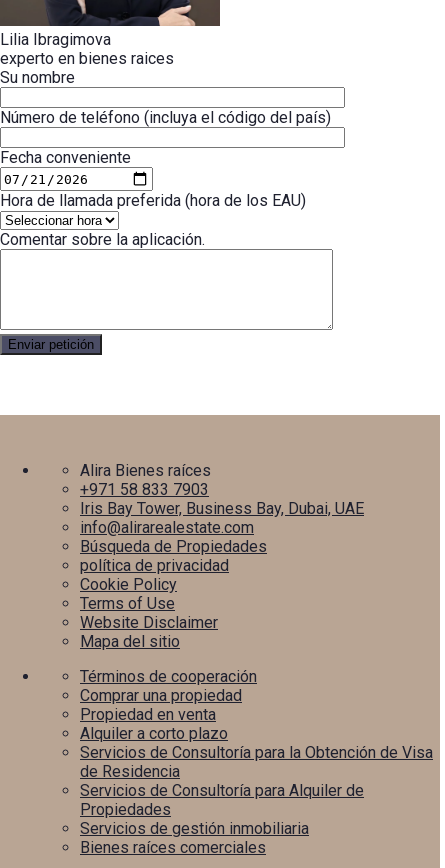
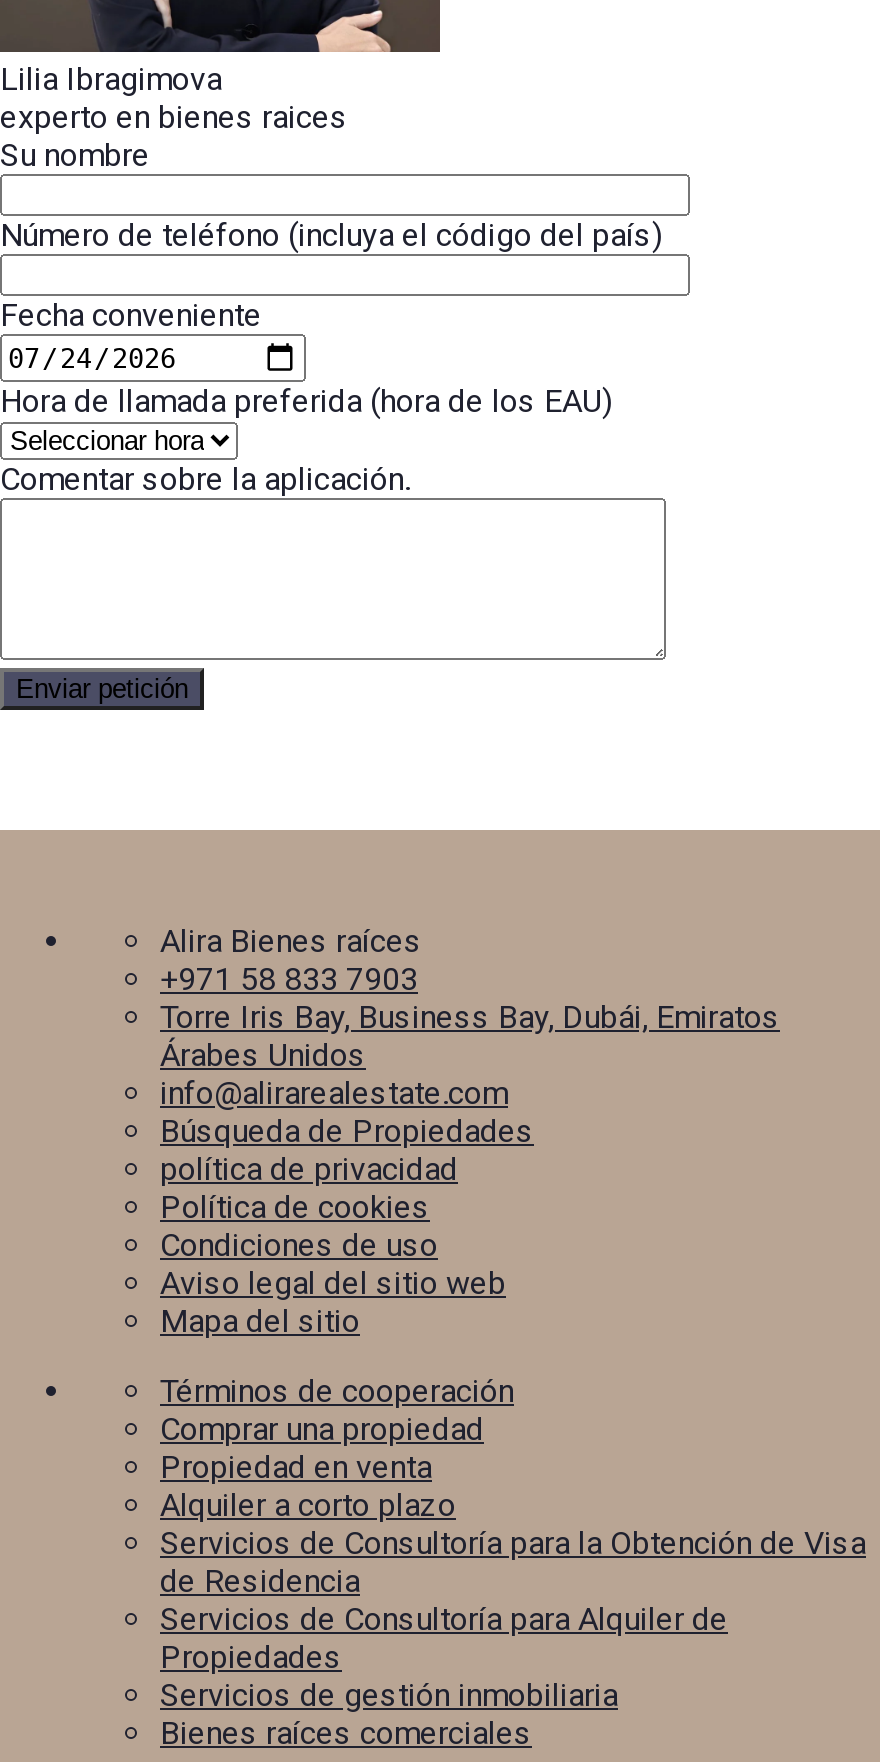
[80,499,364,518] Iris Bay Tower, Business Bay, Dubai, UAE -> [160,998,780,1074] Torre Iris Bay, Business Bay, Dubái, Emiratos | Árabes Unidos
[80,575,218,632] Cookie Policy | Terms of Use | Website Disclaimer -> [160,1188,506,1302] Política de cookies | Condiciones de uso | Aviso legal del sitio web

